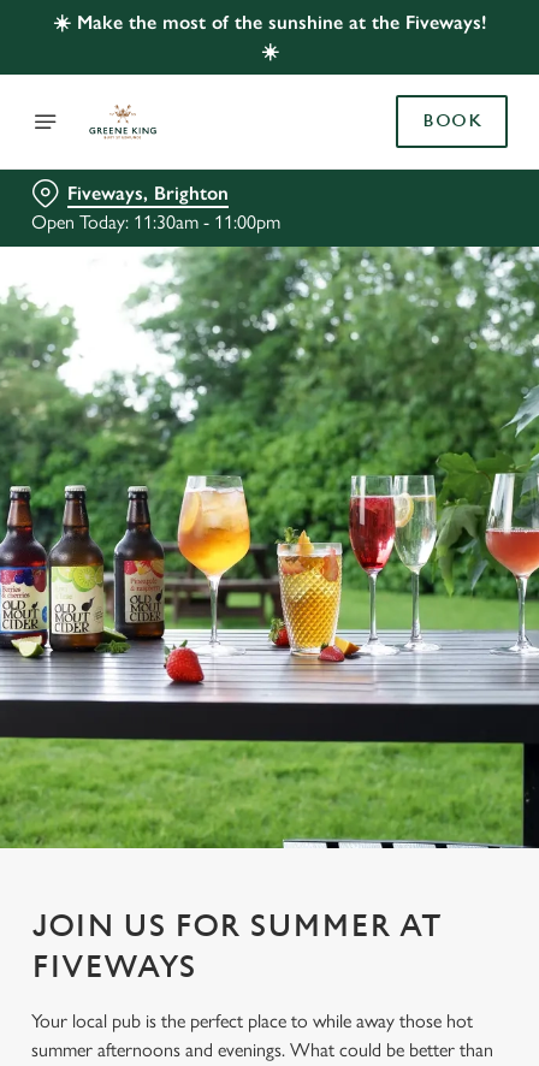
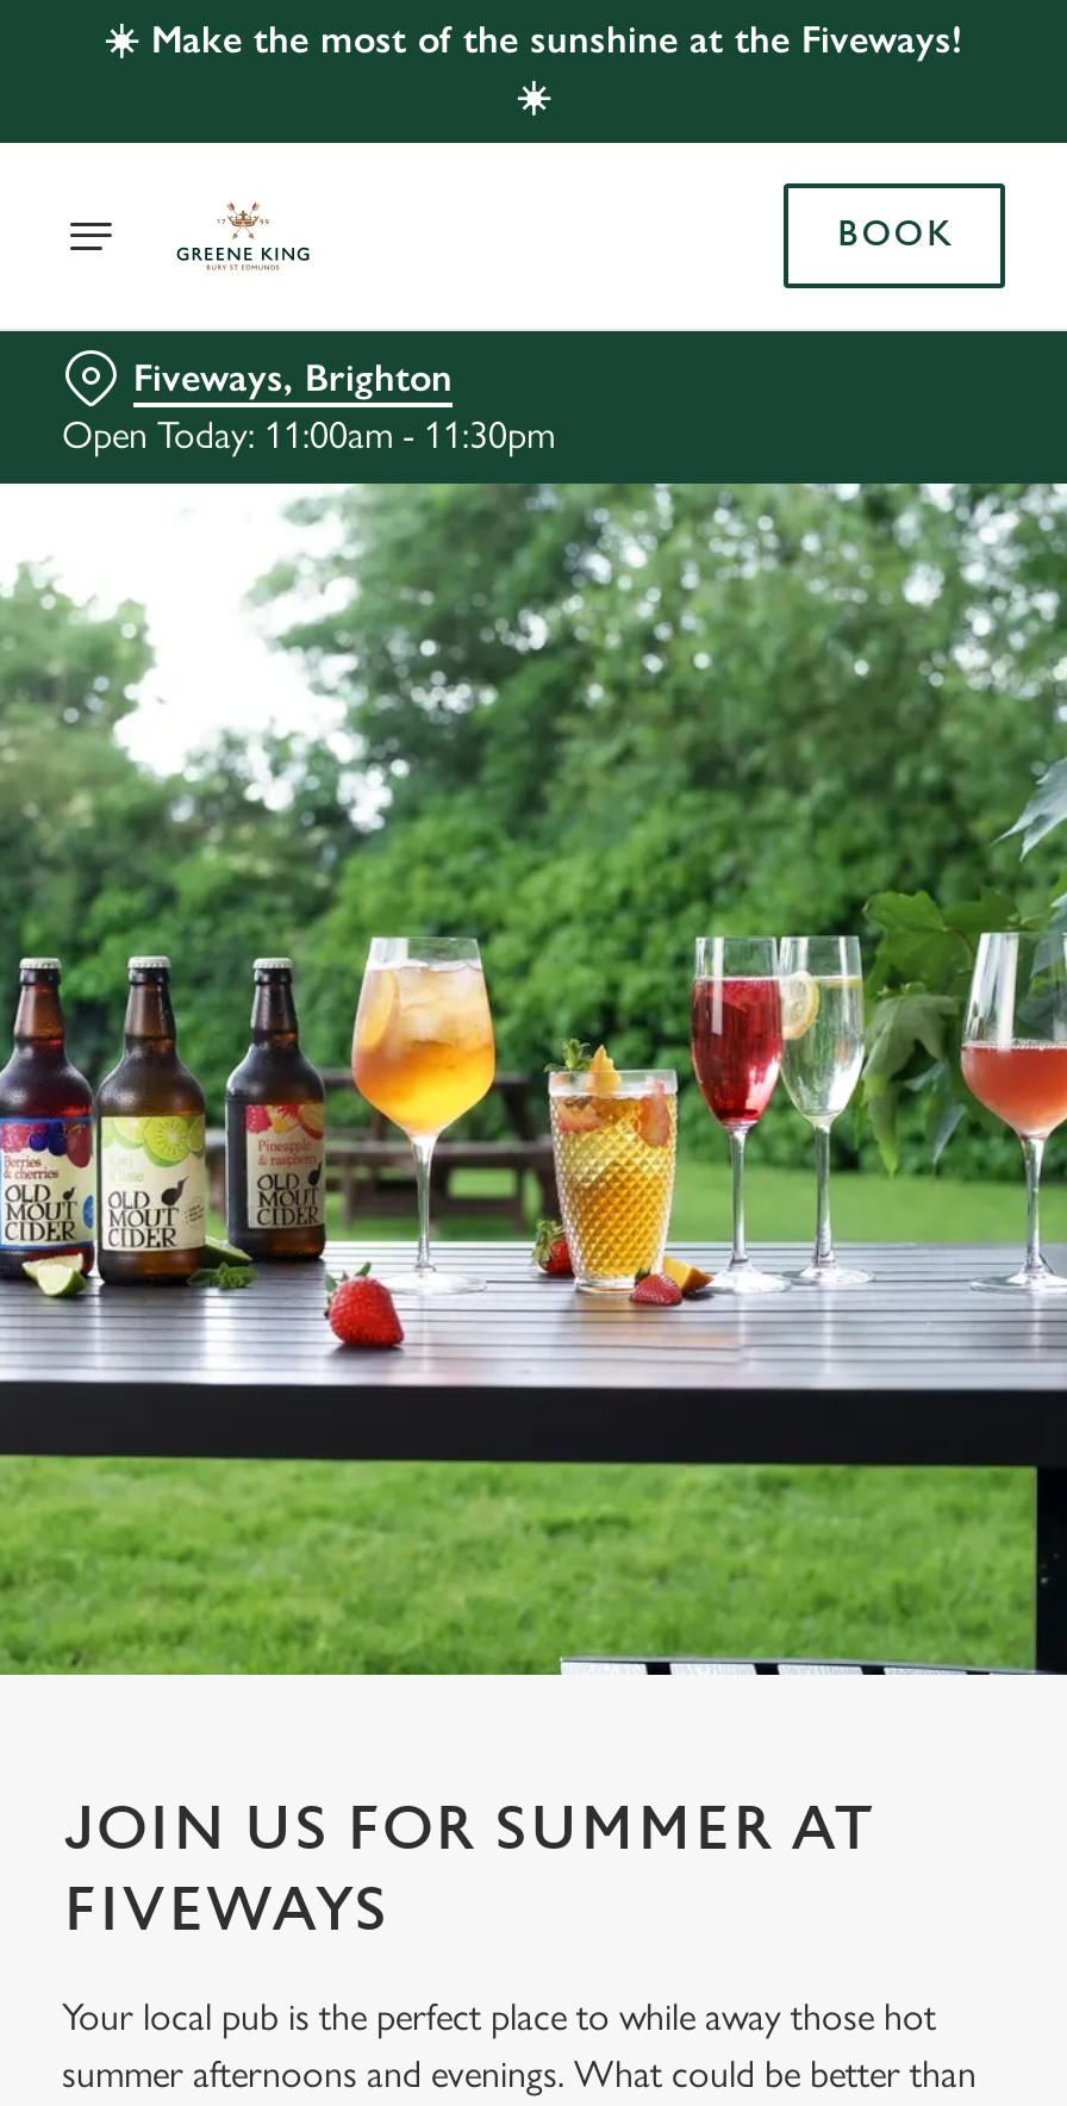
[31,211,280,233] Open Today: 11:30am - 11:00pm -> [62,412,555,457] Open Today: 11:00am - 11:30pm

